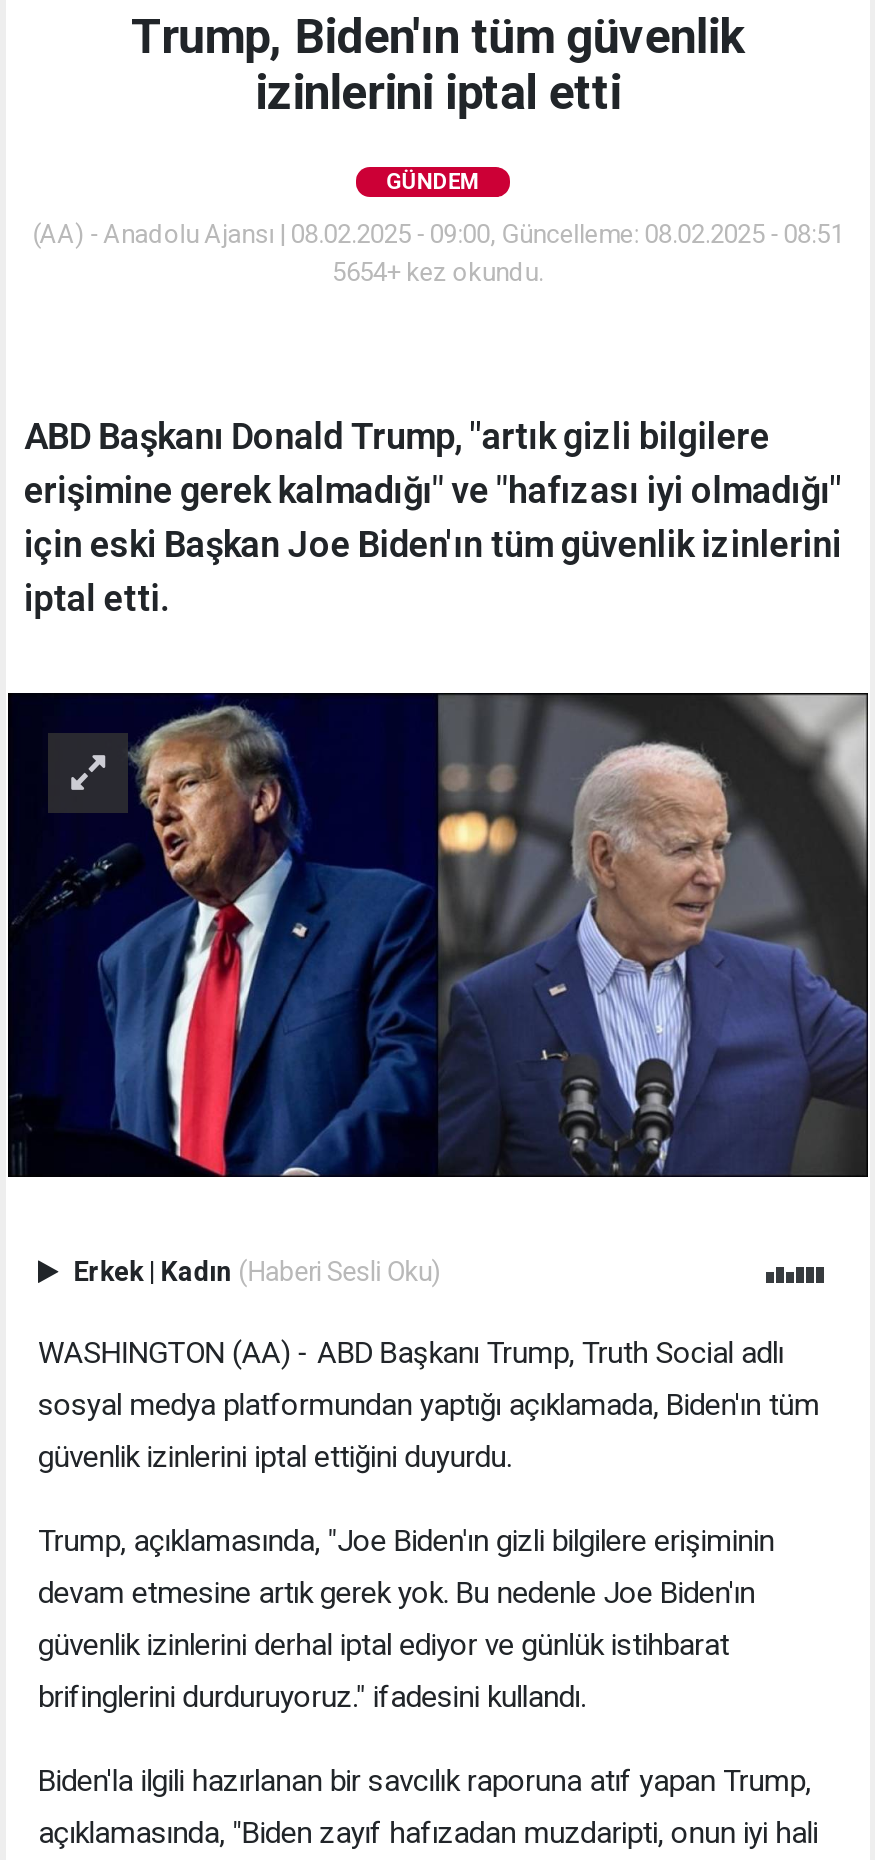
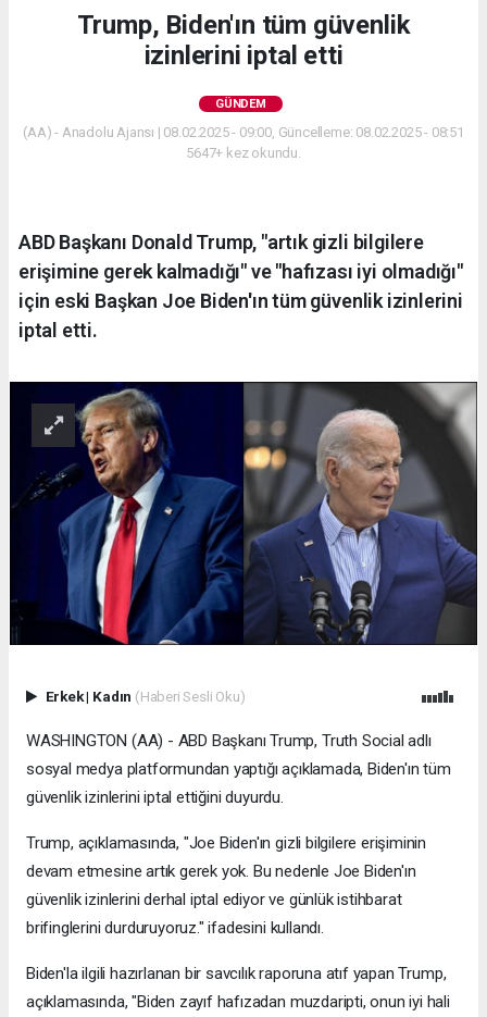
[332,257,544,287] 5654+ kez okundu. -> [186,144,301,161] 5647+ kez okundu.

